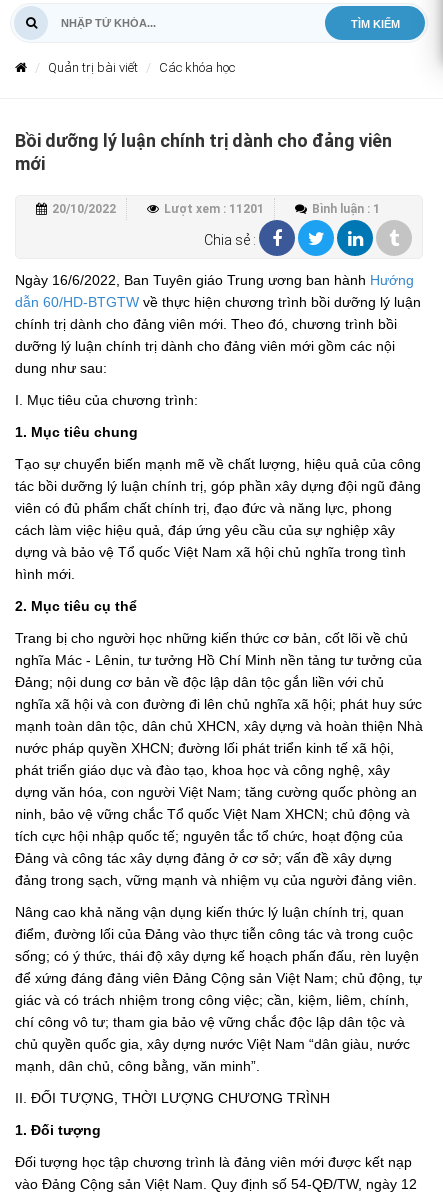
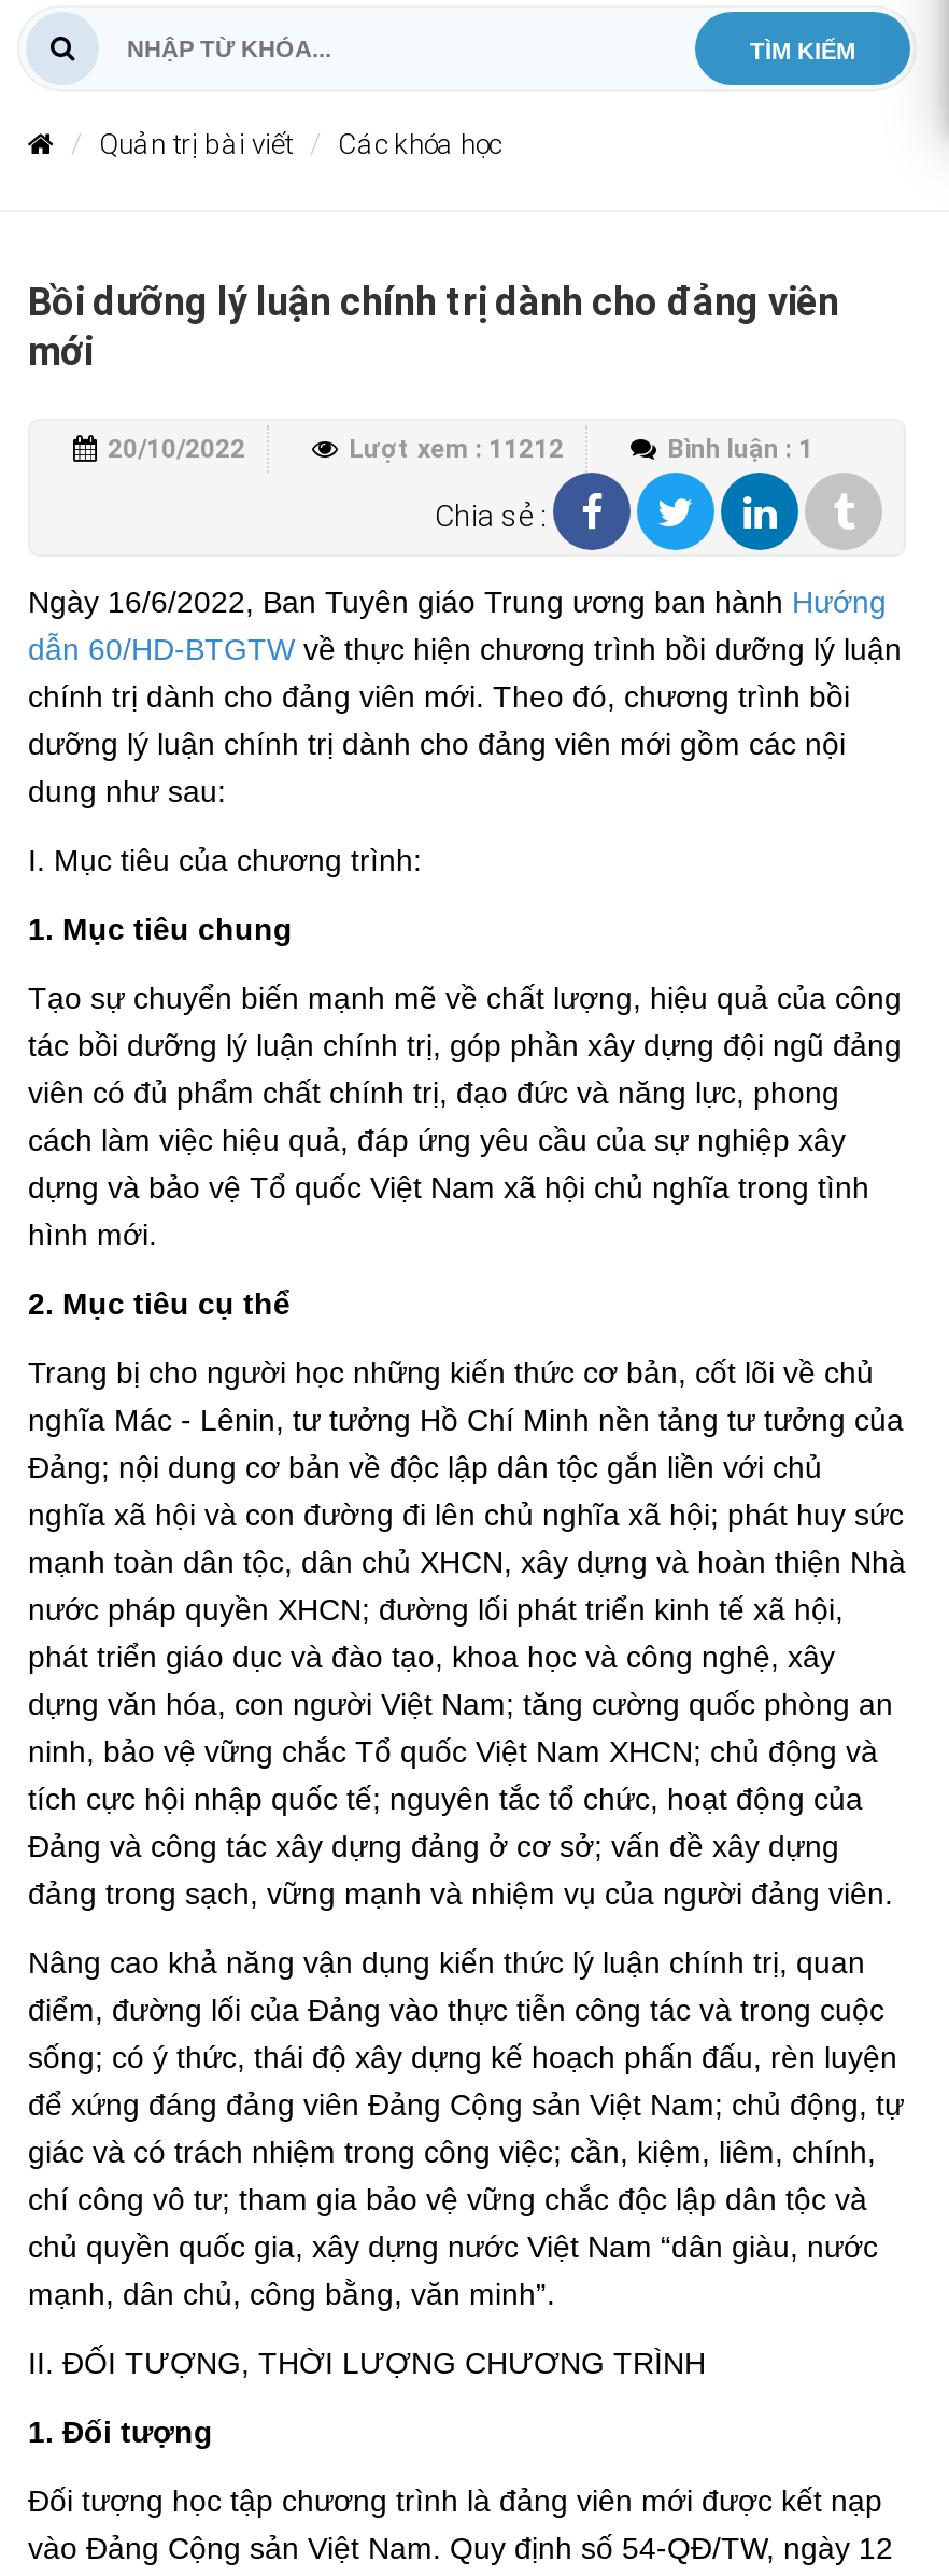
[164,202,264,216] Lượt xem : 11201 -> [349,434,564,464] Lượt xem : 11212

